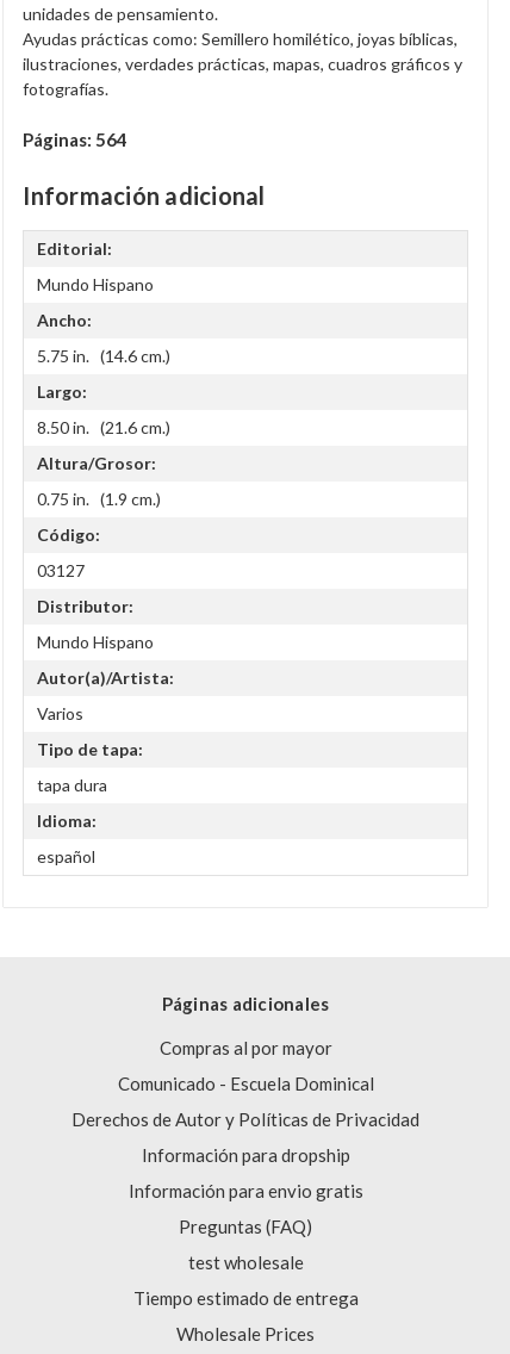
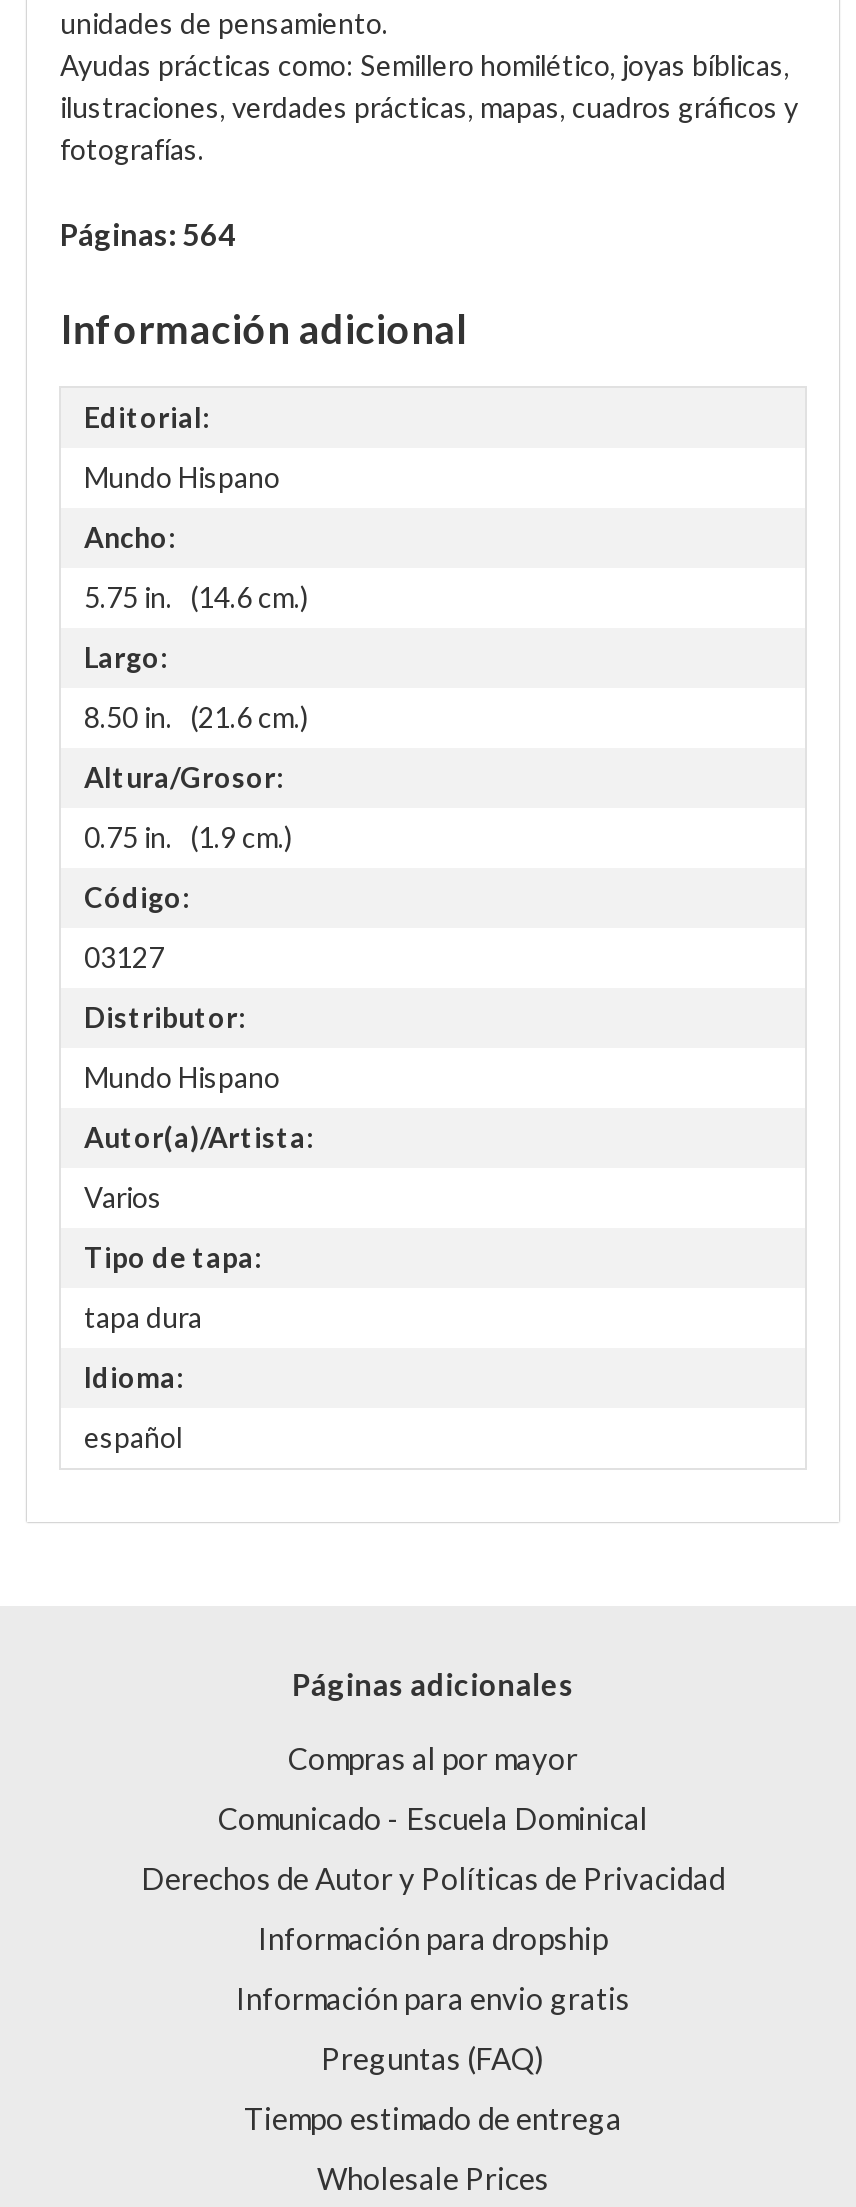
[188,1252,303,1273] test wholesale -> none

